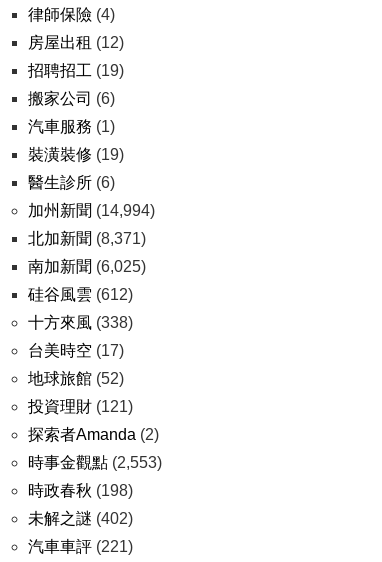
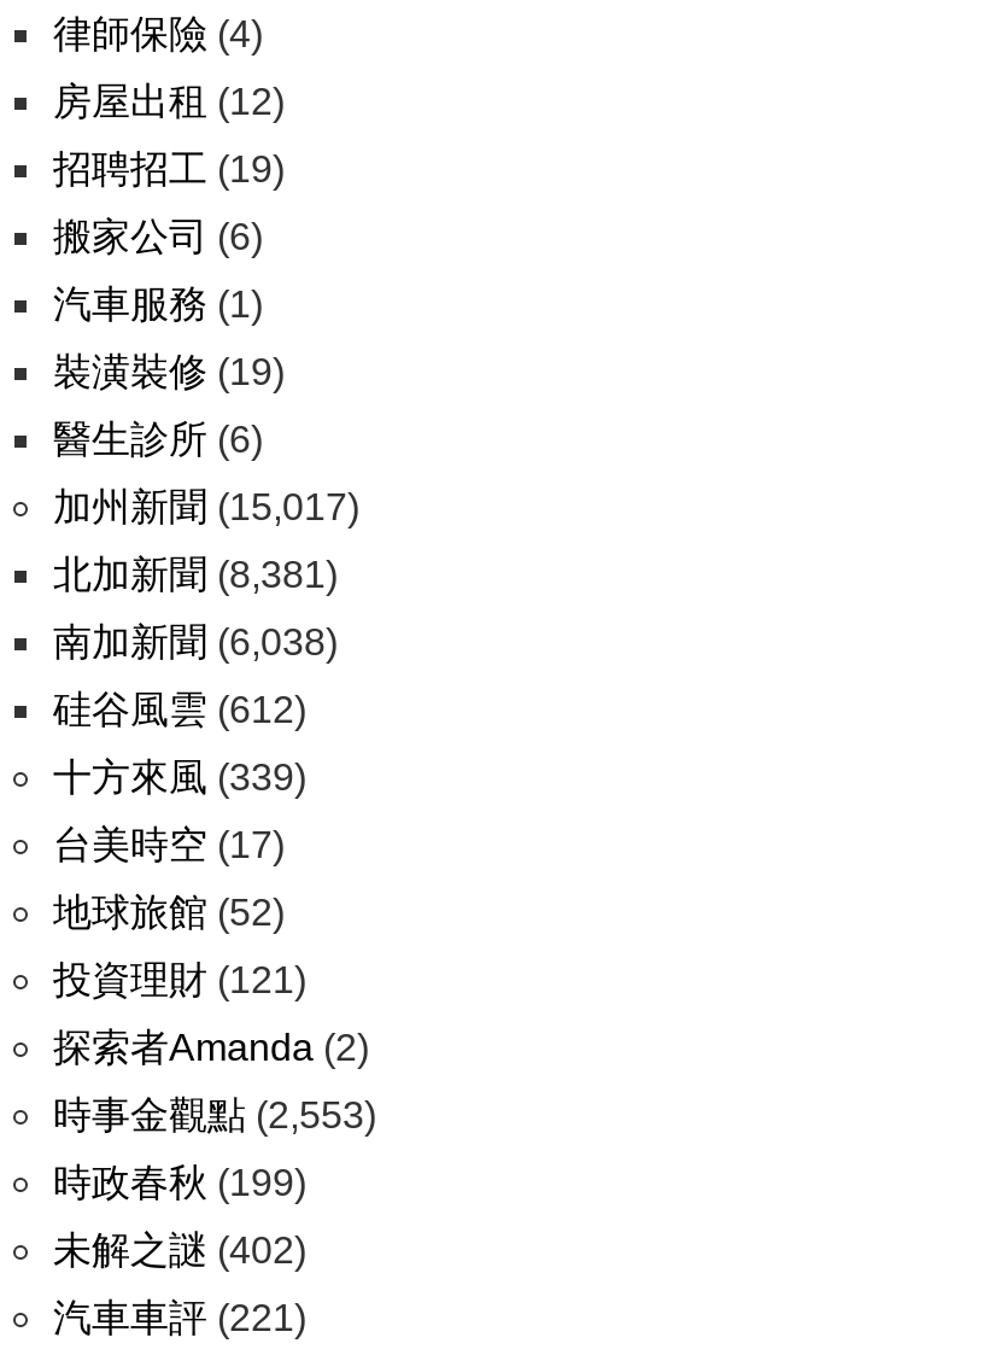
[28,202,155,219] 加州新聞(14,994) -> [53,486,359,527] 加州新聞(15,017)
[28,230,146,247] 北加新聞(8,371) -> [53,554,338,595] 北加新聞(8,381)
[28,258,146,275] 南加新聞(6,025) -> [53,621,338,662] 南加新聞(6,038)
[28,314,133,331] 十方來風(338) -> [53,757,306,798] 十方來風(339)
[28,482,133,499] 時政春秋(198) -> [53,1162,306,1203] 時政春秋(199)

